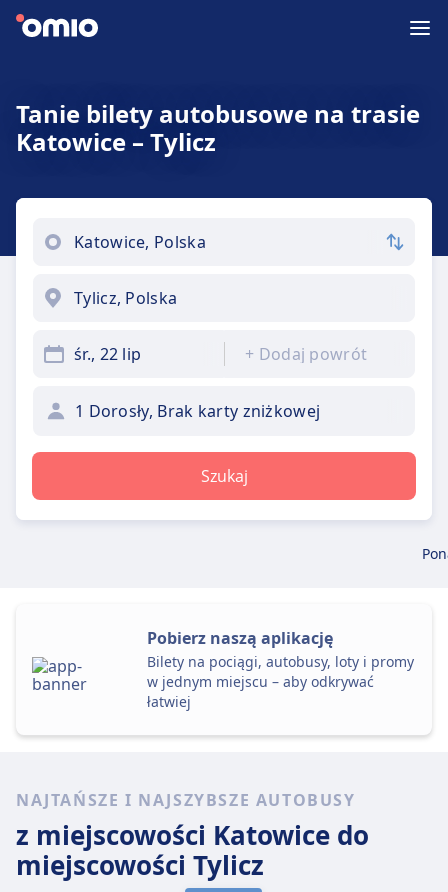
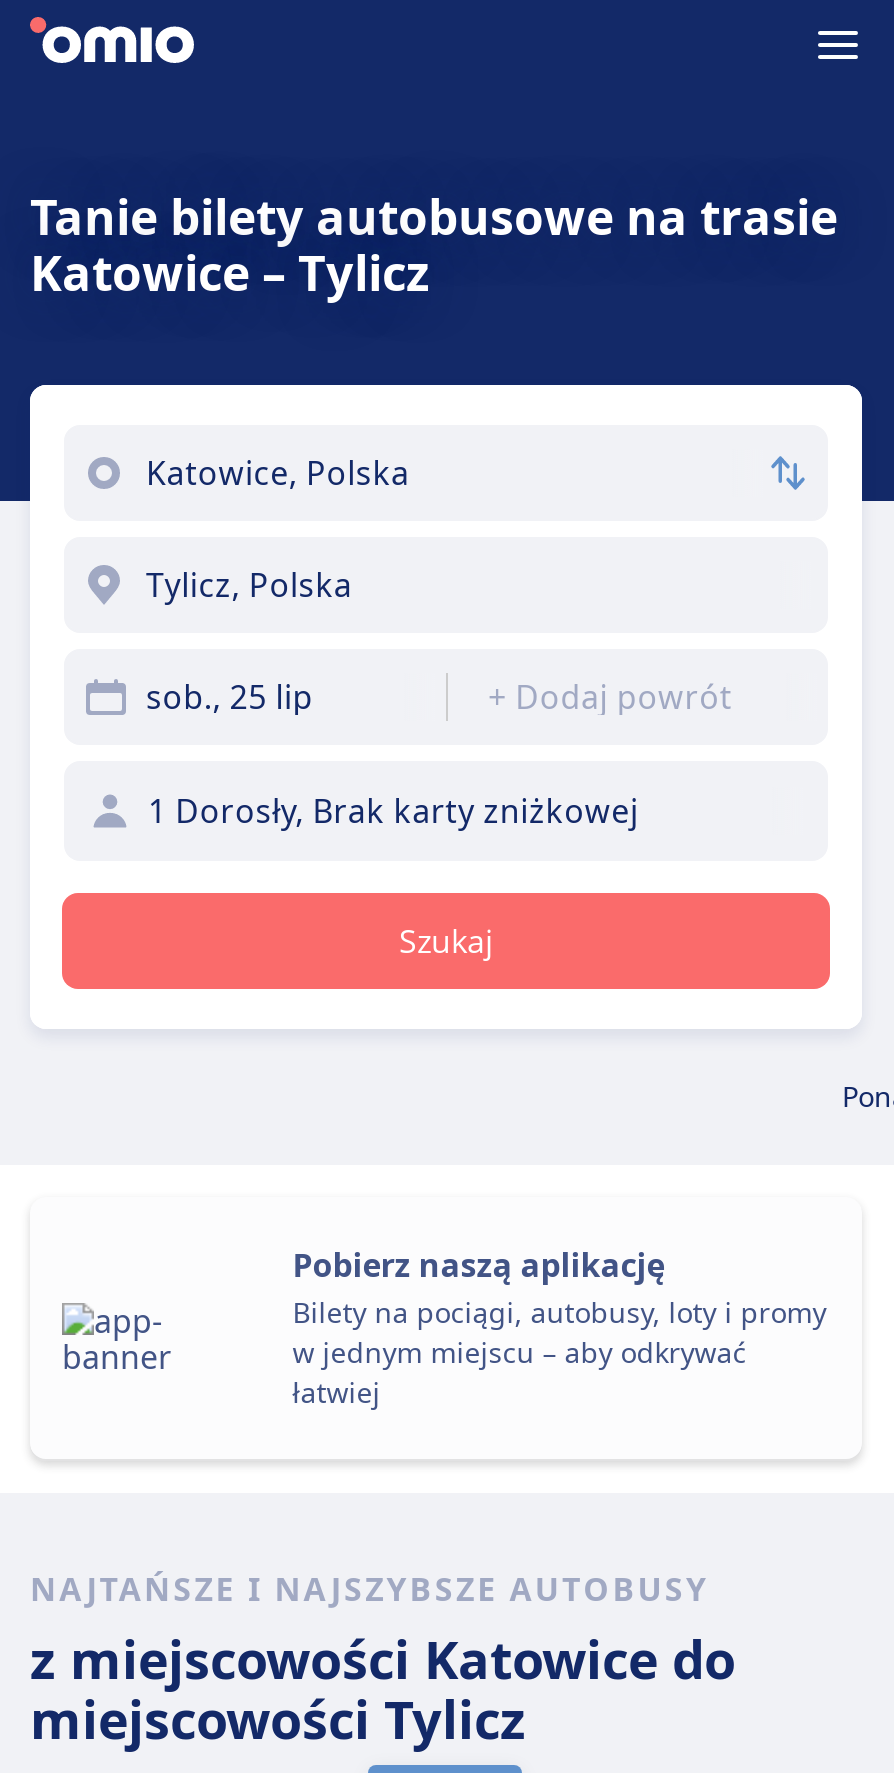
[74,343,141,365] śr., 22 lip -> [146,675,313,719] sob., 25 lip

